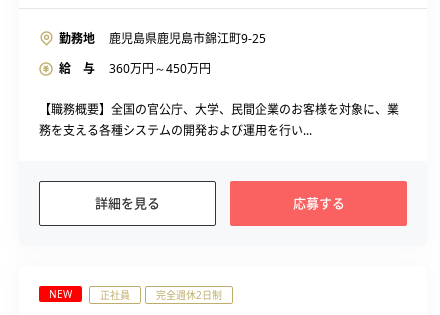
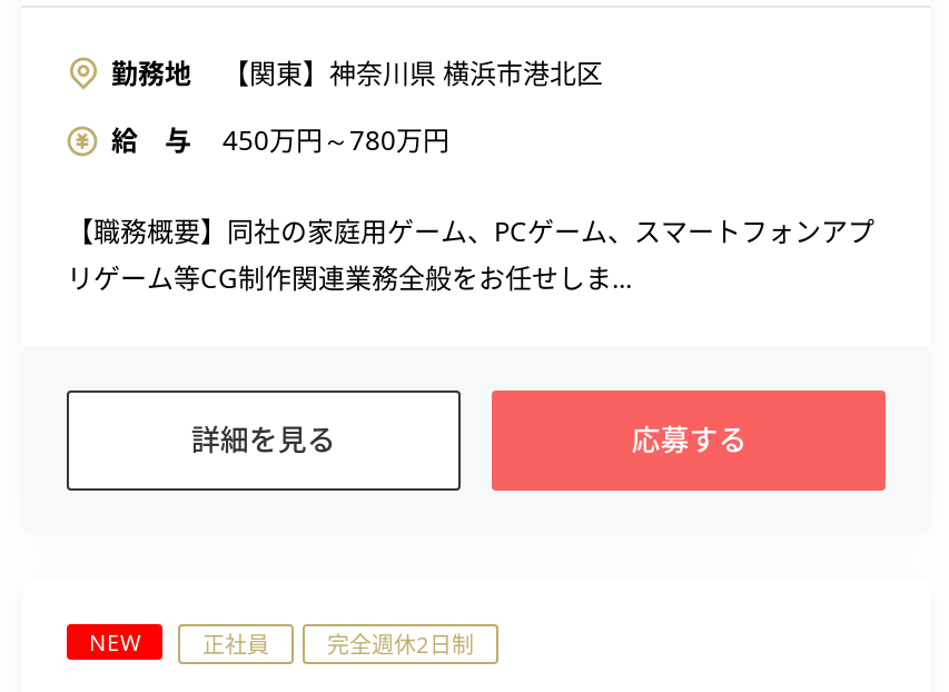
[109,30,266,47] 鹿児島県鹿児島市錦江町9-25 -> [223,55,603,92] 【関東】神奈川県 横浜市港北区
[59,60,211,77] 給 与 360万円～450万円 -> [111,121,449,159] 給 与 450万円～780万円
[39,101,399,139] 【職務概要】全国の官公庁、大学、民間企業のお客様を対象に、業 | 務を支える各種システムの開発および運用を行い... -> [67,212,874,297] 【職務概要】同社の家庭用ゲーム、PCゲーム、スマートフォンアプ | リゲーム等CG制作関連業務全般をお任せしま...

